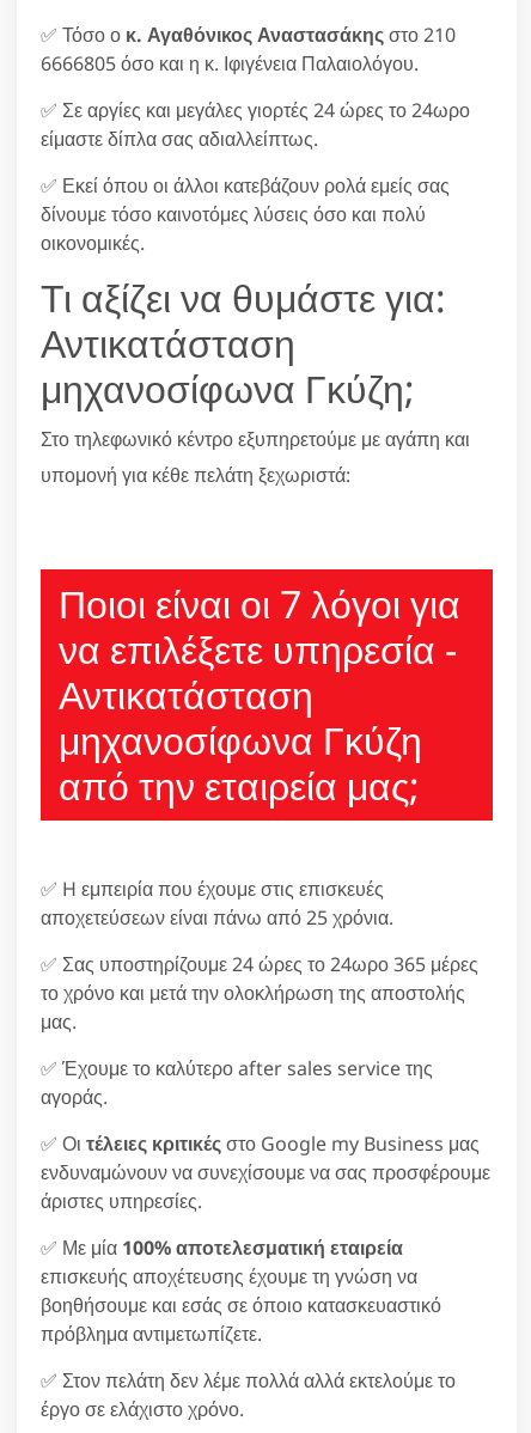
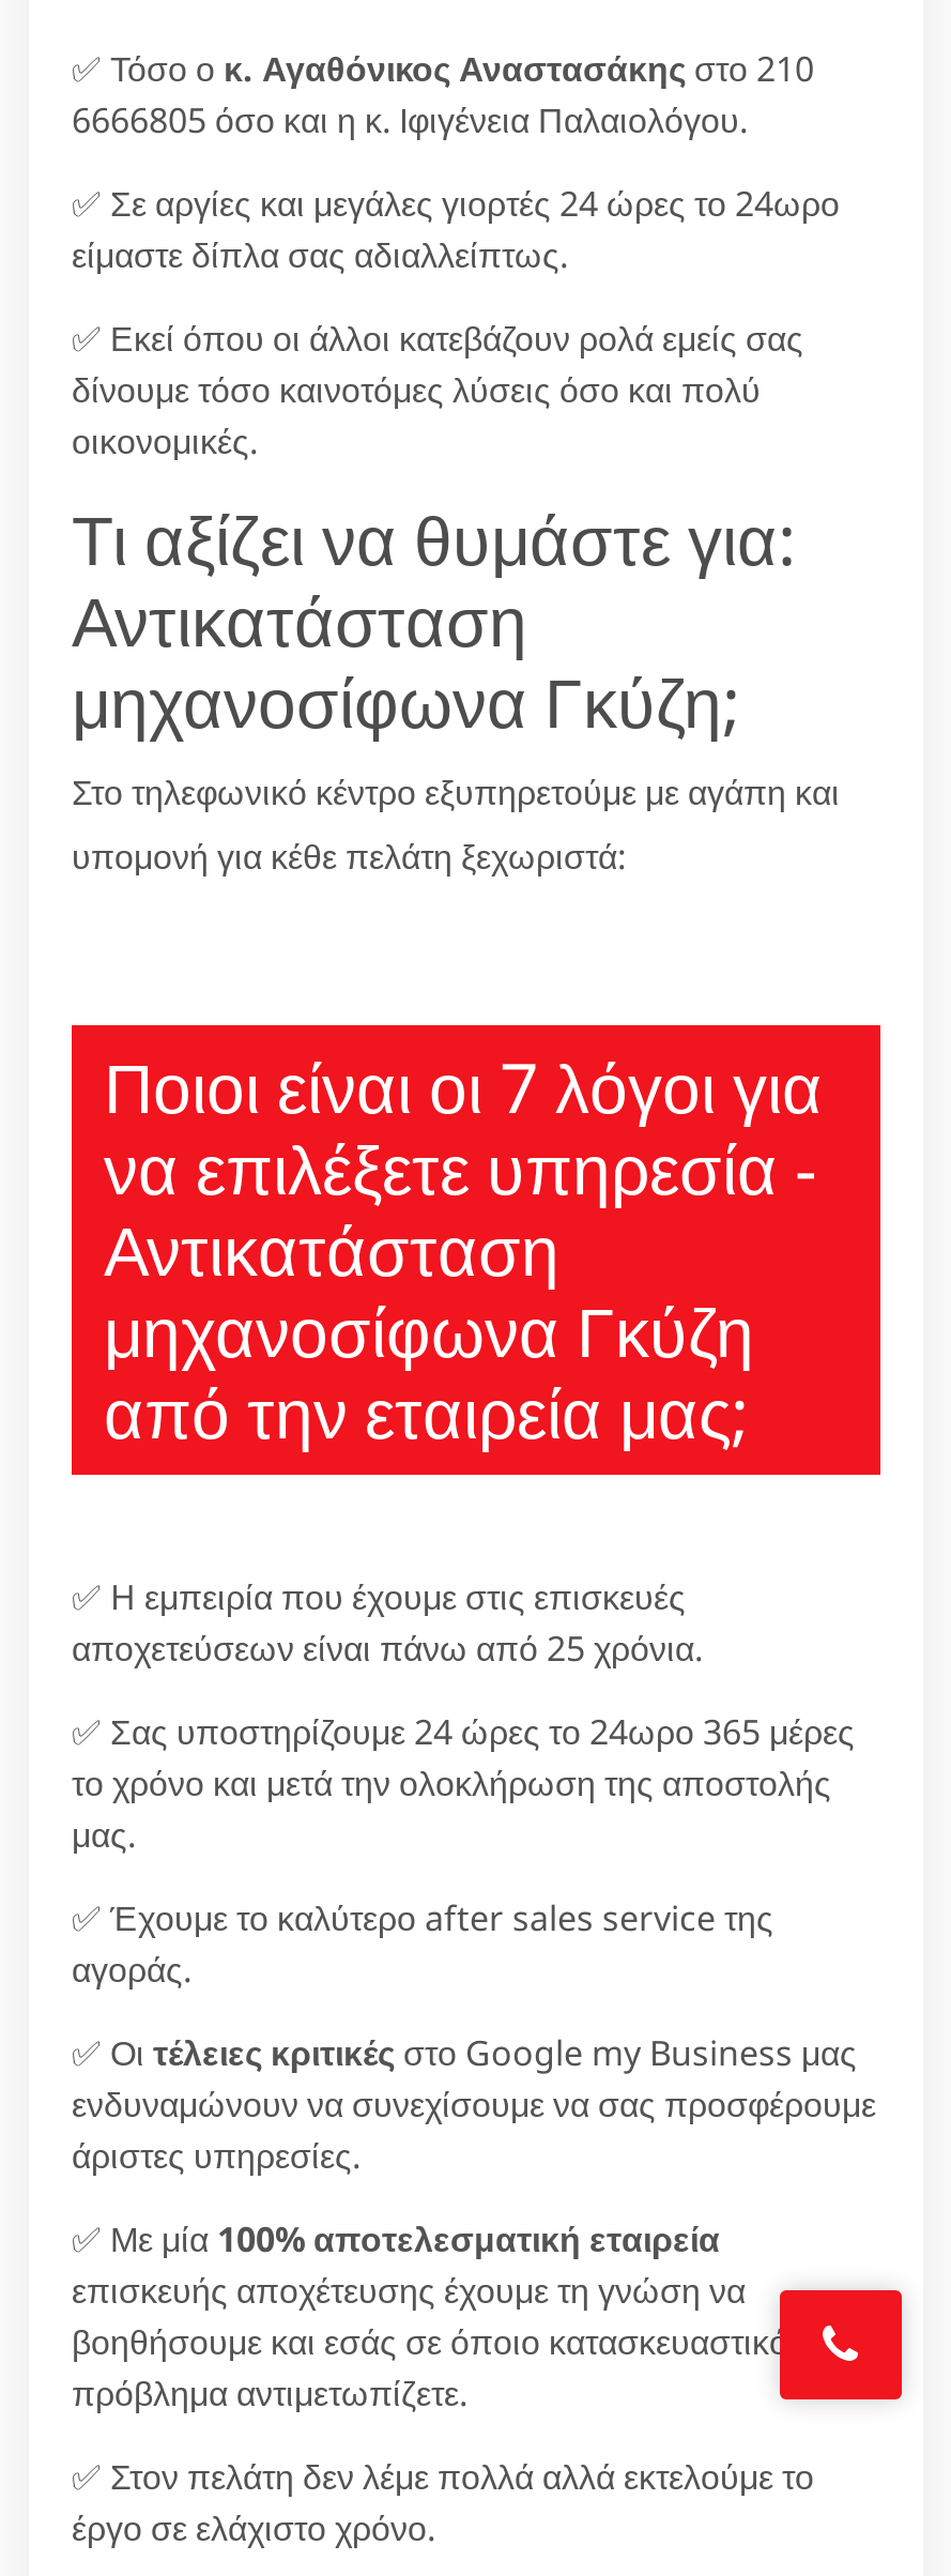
none -> [776,2286,906,2404] [image]

